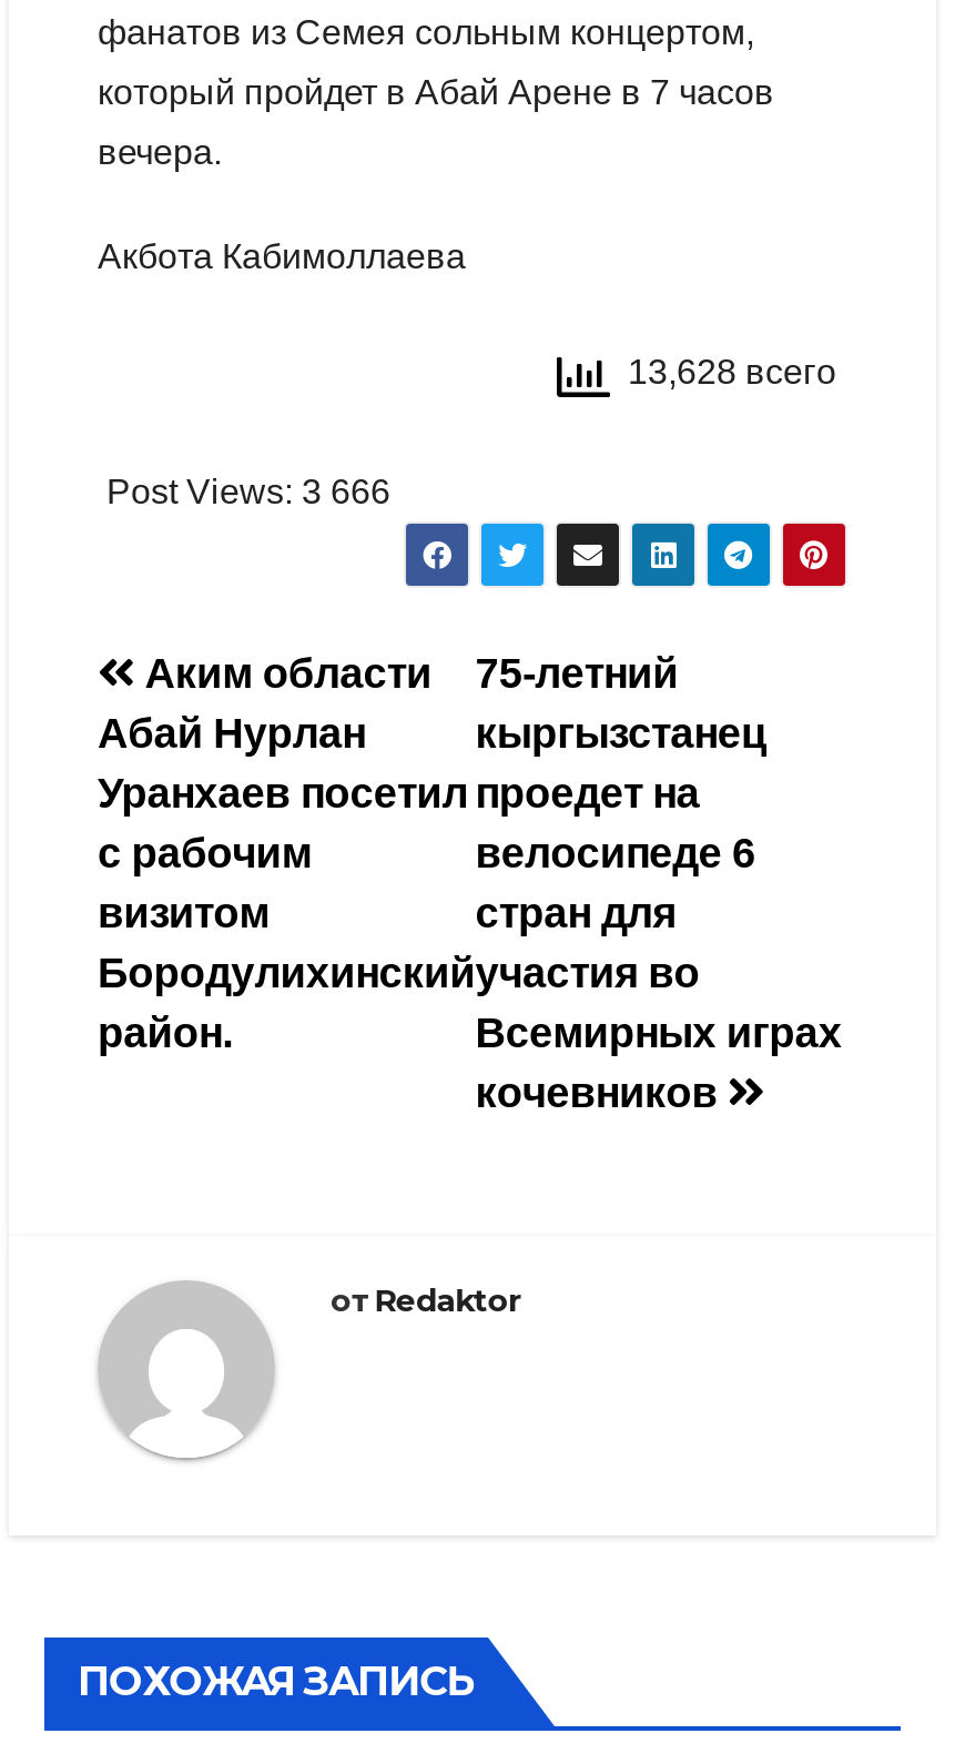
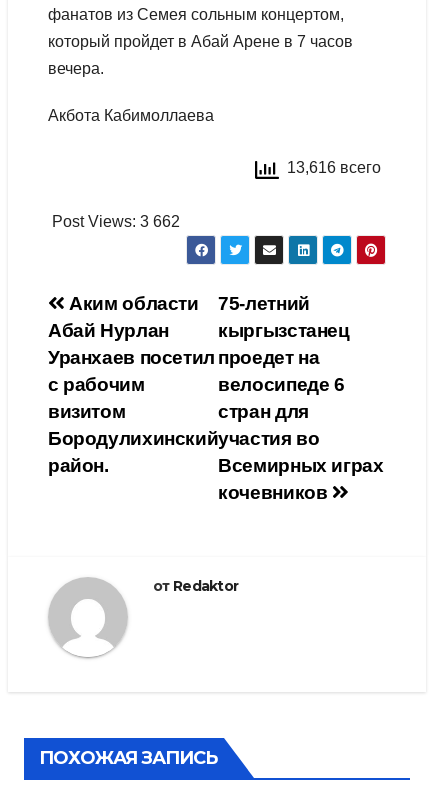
[610,354,836,391] 13,628 всего -> [279,159,381,176] 13,616 всего
[106,472,390,510] Post Views: 3 666 -> [52,213,180,230] Post Views: 3 662

